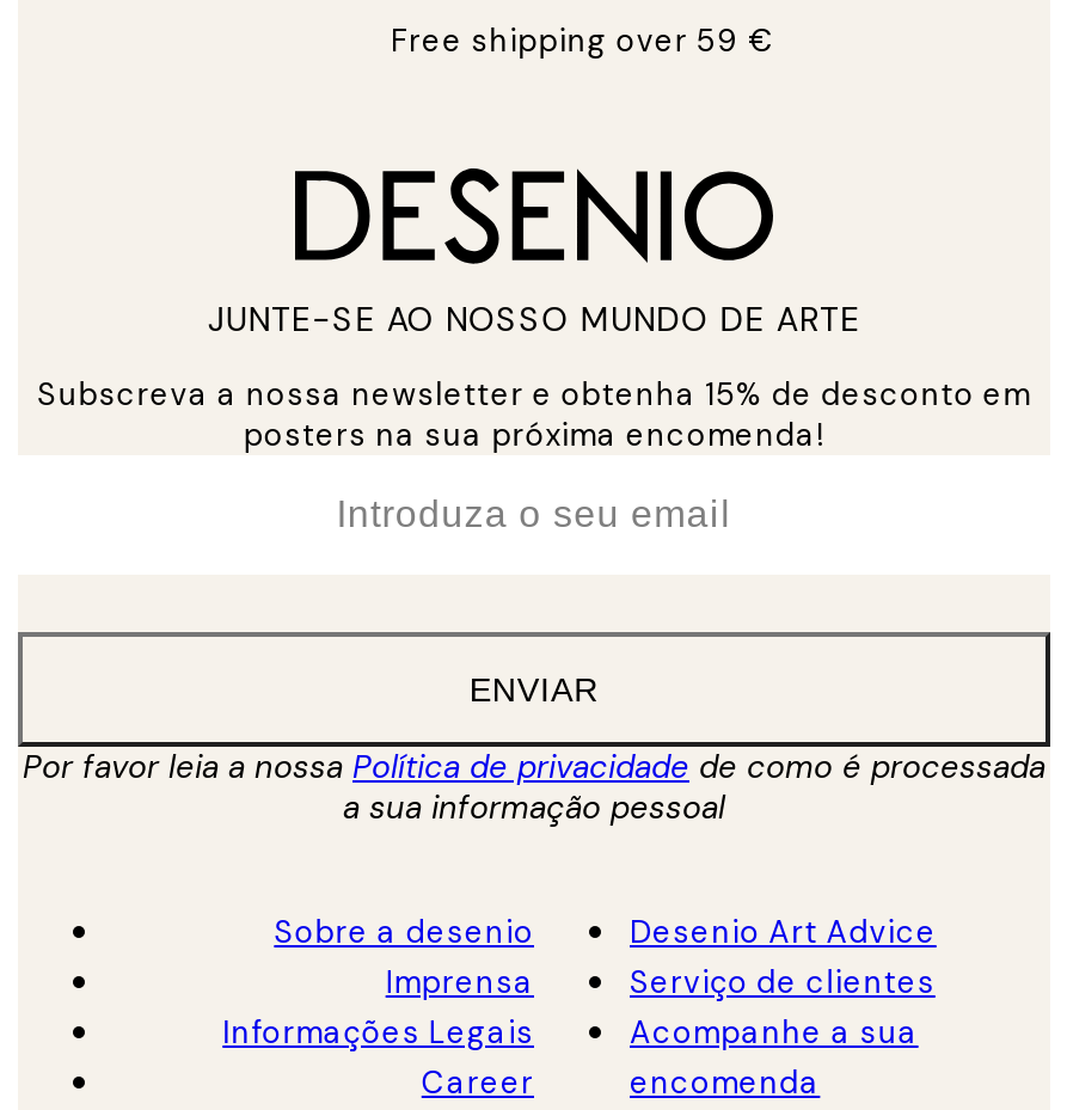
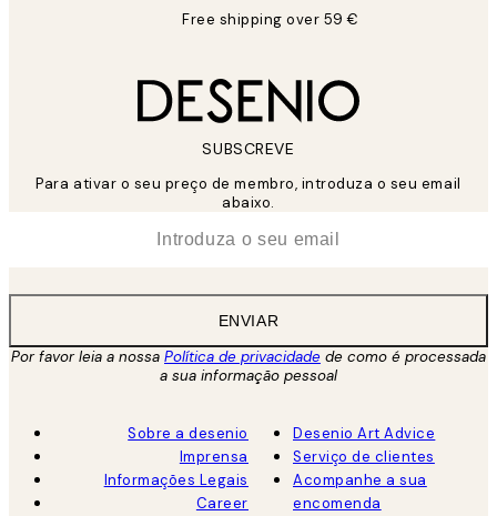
[207,297,861,340] JUNTE-SE AO NOSSO MUNDO DE ARTE -> [202,138,295,158] SUBSCREVE
[38,374,1031,455] Subscreva a nossa newsletter e obtenha 15% de desconto em | posters na sua próxima encomenda! -> [36,174,461,212] Para ativar o seu preço de membro, introduza o seu email | abaixo.

